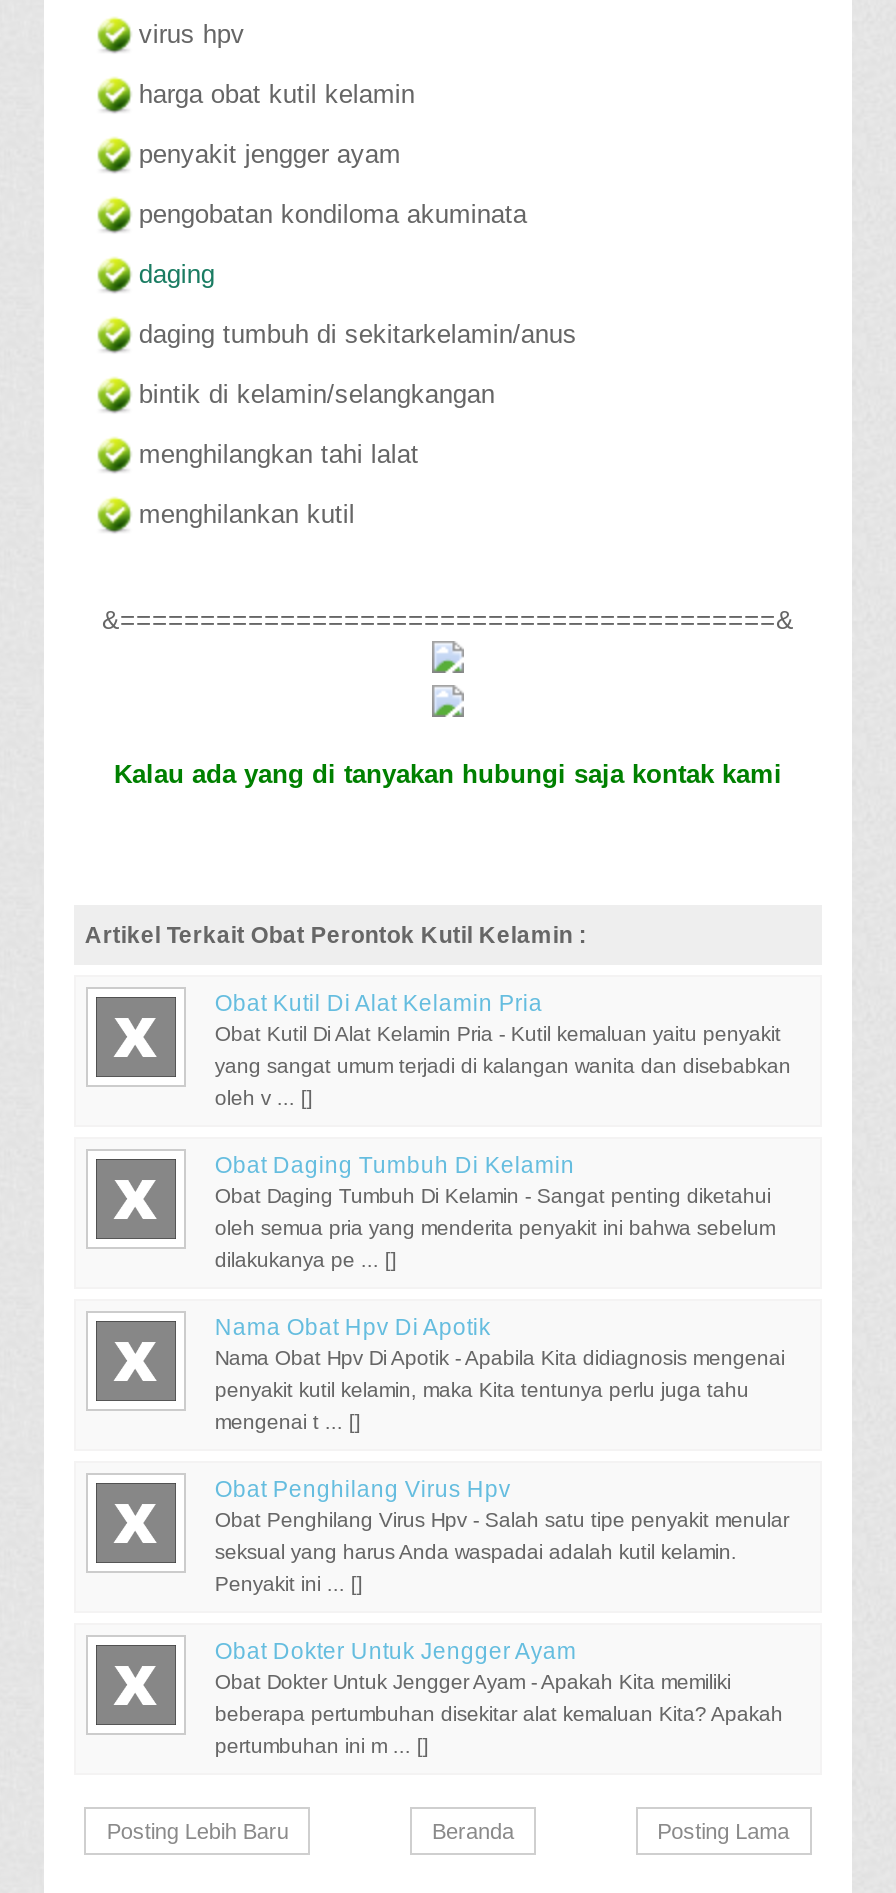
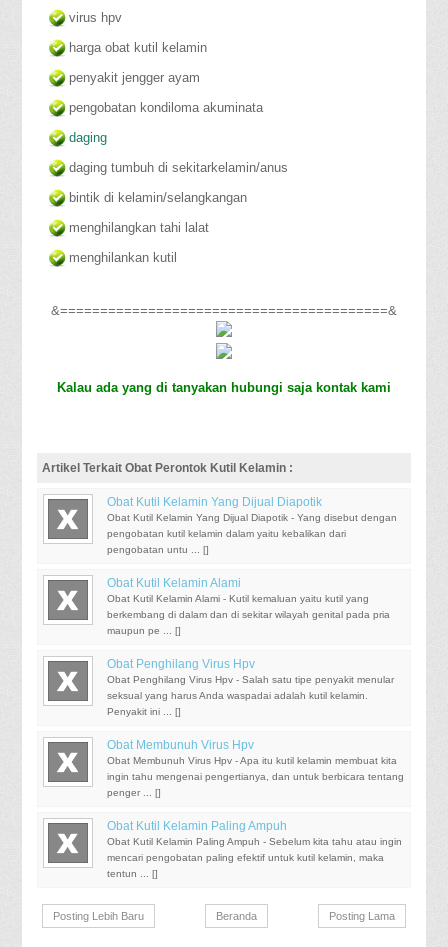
[215,992,791,1434] Obat Kutil Di Alat Kelamin Pria | Obat Kutil Di Alat Kelamin Pria - Kutil kemaluan yaitu penyakit | yang sangat umum terjadi di kalangan wanita dan disebabkan | oleh v ... [] | Obat Daging Tumbuh Di Kelamin | Obat Daging Tumbuh Di Kelamin - Sangat penting diketahui | oleh semua pria yang menderita penyakit ini bahwa sebelum | dilakukanya pe ... [] | Nama Obat Hpv Di Apotik | Nama Obat Hpv Di Apotik - Apabila Kita didiagnosis mengenai | penyakit kutil kelamin, maka Kita tentunya perlu juga tahu | mengenai t ... [] -> [107,496,397,636] Obat Kutil Kelamin Yang Dijual Diapotik | Obat Kutil Kelamin Yang Dijual Diapotik - Yang disebut dengan | pengobatan kutil kelamin dalam yaitu kebalikan dari | pengobatan untu ... [] | Obat Kutil Kelamin Alami | Obat Kutil Kelamin Alami - Kutil kemaluan yaitu kutil yang | berkembang di dalam dan di sekitar wilayah genital pada pria | maupun pe ... []
moved [215,1478,789,1596] -> [107,658,394,717]: Obat Penghilang Virus Hpv | Obat Penghilang Virus Hpv - Salah satu tipe penyakit menular | seksual yang harus Anda waspadai adalah kutil kelamin. | Penyakit ini ... []
[215,1640,783,1758] Obat Dokter Untuk Jengger Ayam | Obat Dokter Untuk Jengger Ayam - Apakah Kita memiliki | beberapa pertumbuhan disekitar alat kemaluan Kita? Apakah | pertumbuhan ini m ... [] -> [107,739,404,879] Obat Membunuh Virus Hpv | Obat Membunuh Virus Hpv - Apa itu kutil kelamin membuat kita | ingin tahu mengenai pengertianya, dan untuk berbicara tentang | penger ... [] | Obat Kutil Kelamin Paling Ampuh | Obat Kutil Kelamin Paling Ampuh - Sebelum kita tahu atau ingin | mencari pengobatan paling efektif untuk kutil kelamin, maka | tentun ... []

